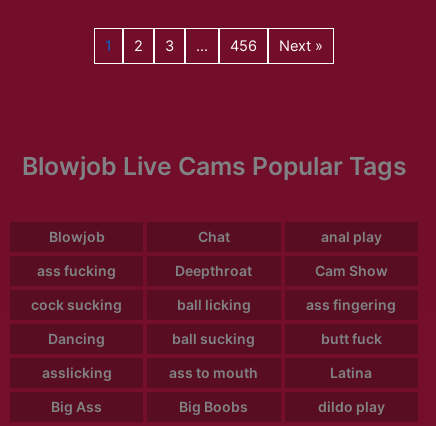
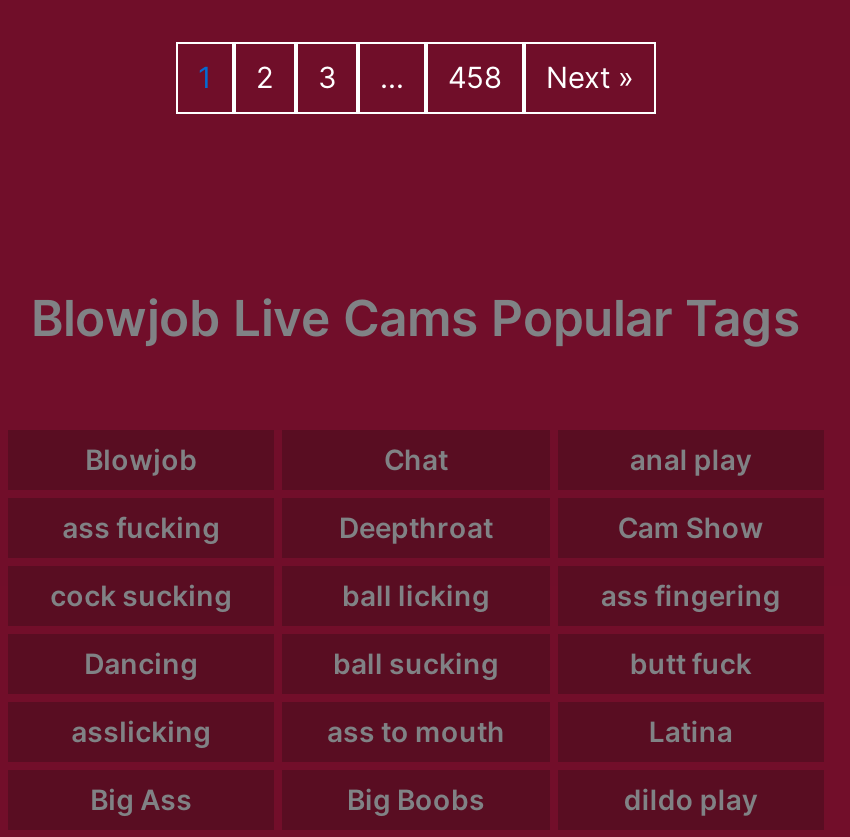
[230,37,257,55] 456 -> [448,60,502,96] 458

